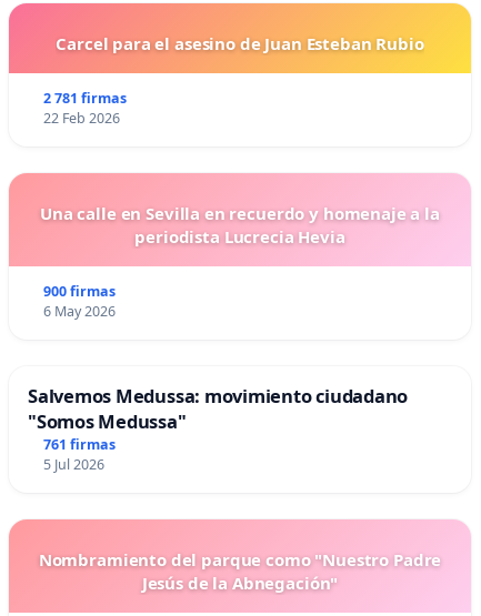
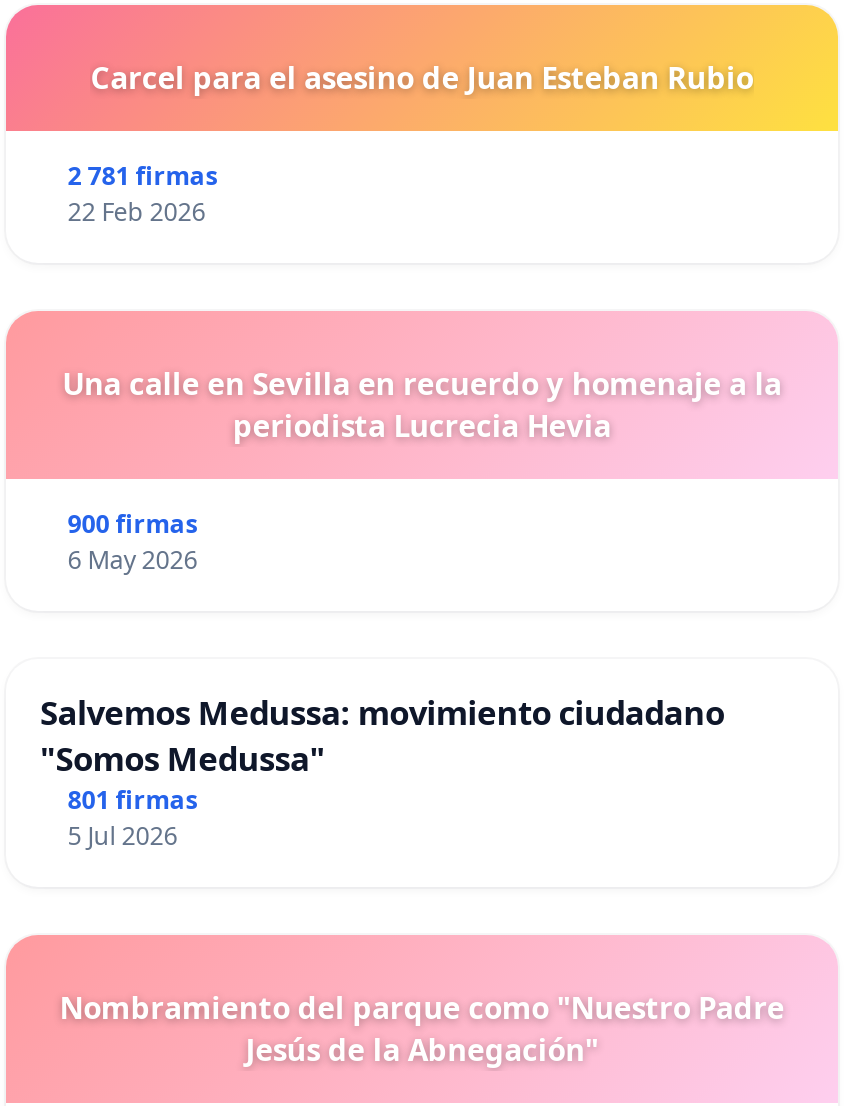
[43,435,115,454] 761 firmas -> [68,783,198,817] 801 firmas

